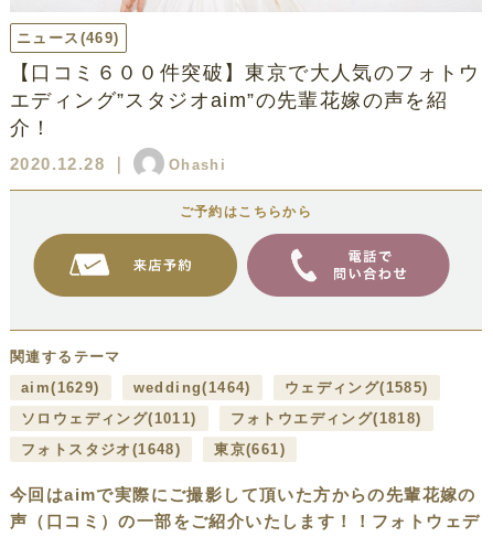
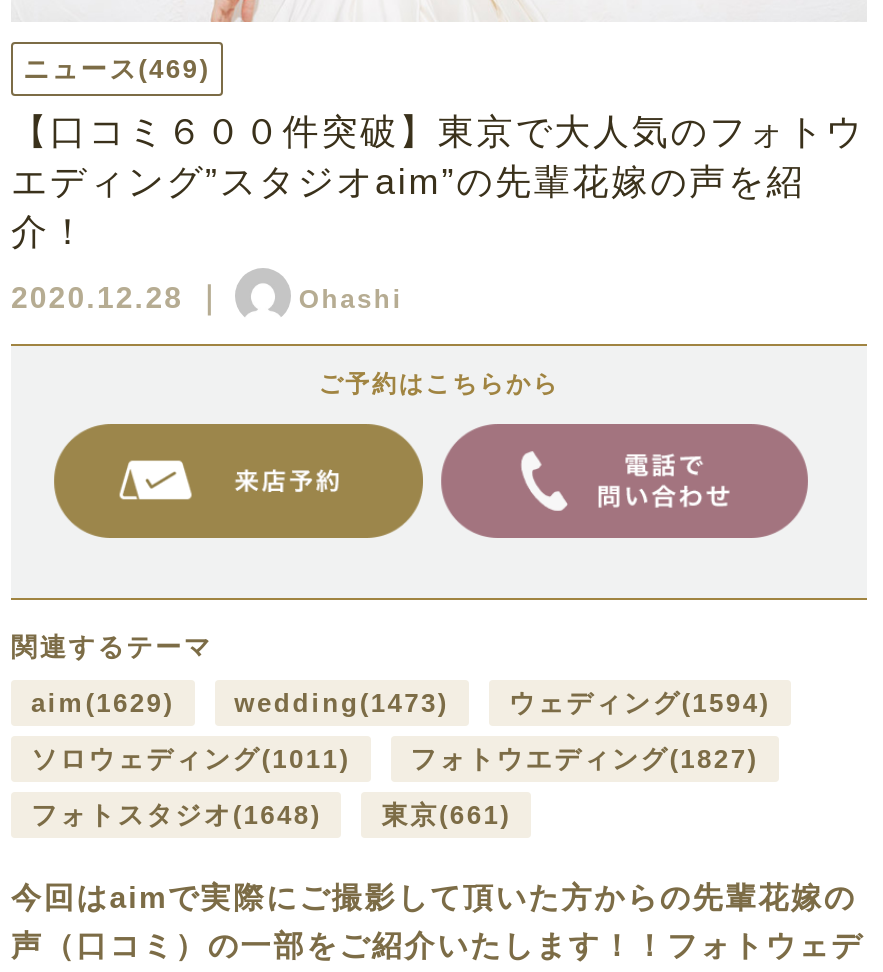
[133,380,251,396] wedding (1464) -> [234,689,449,719] wedding (1473)
[284,380,429,396] ウェディング(1585) -> [509,689,770,719] ウェディング(1594)
[230,411,422,427] フォトウエディング(1818) -> [410,745,758,775] フォトウエディング(1827)

